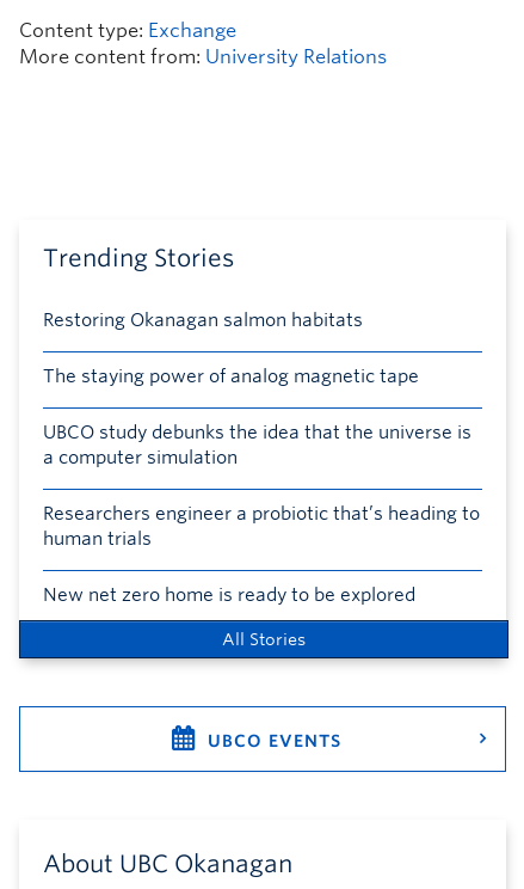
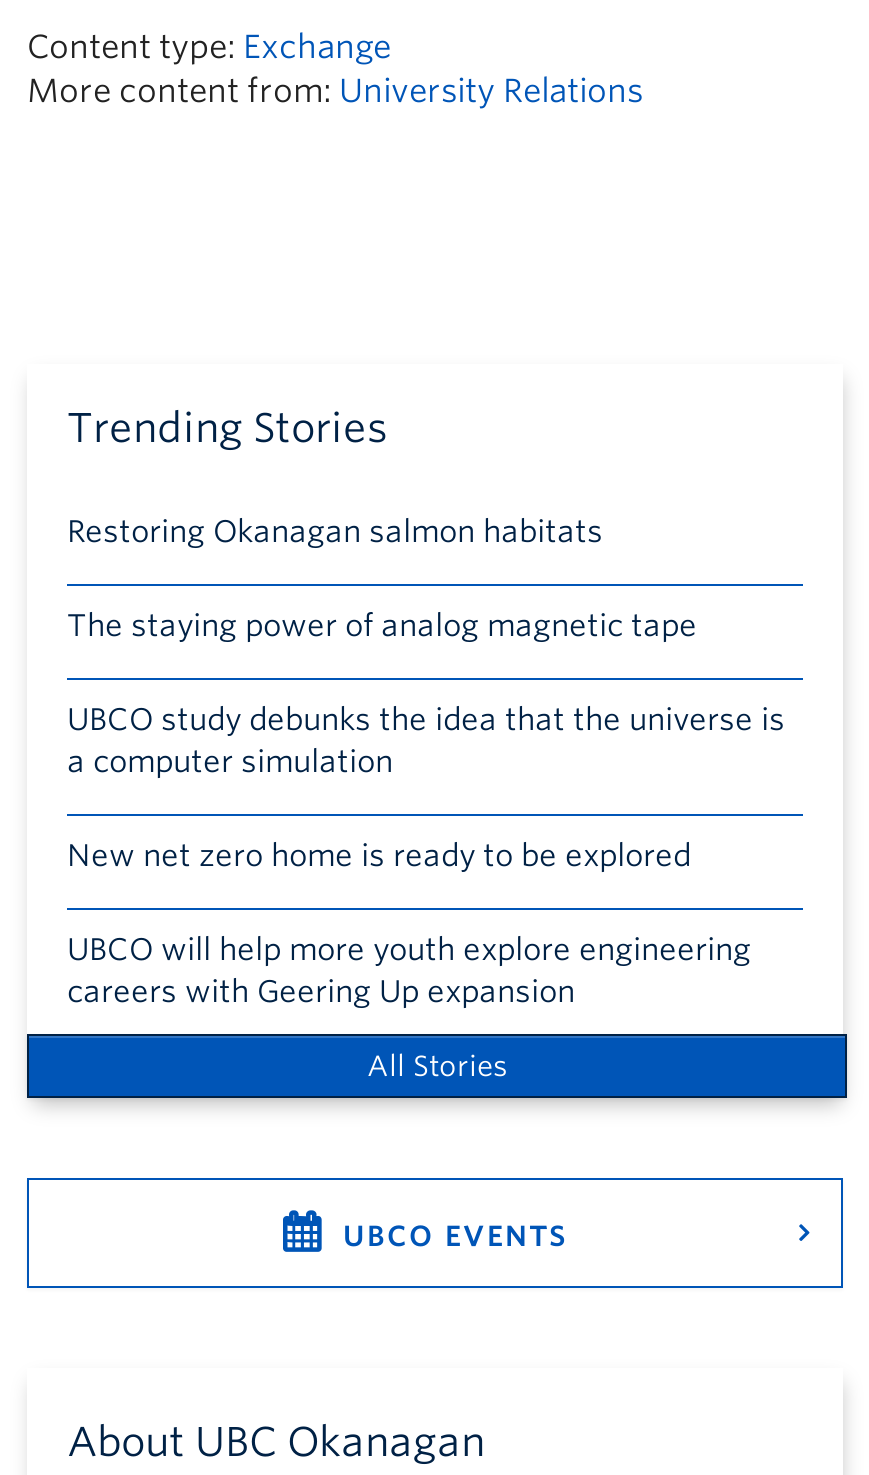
[43,503,480,550] Researchers engineer a probiotic that’s heading to | human trials -> none
moved [43,584,415,606] -> [67,838,691,874]: New net zero home is ready to be explored
none -> [67,932,751,1010] UBCO will help more youth explore engineering | careers with Geering Up expansion

